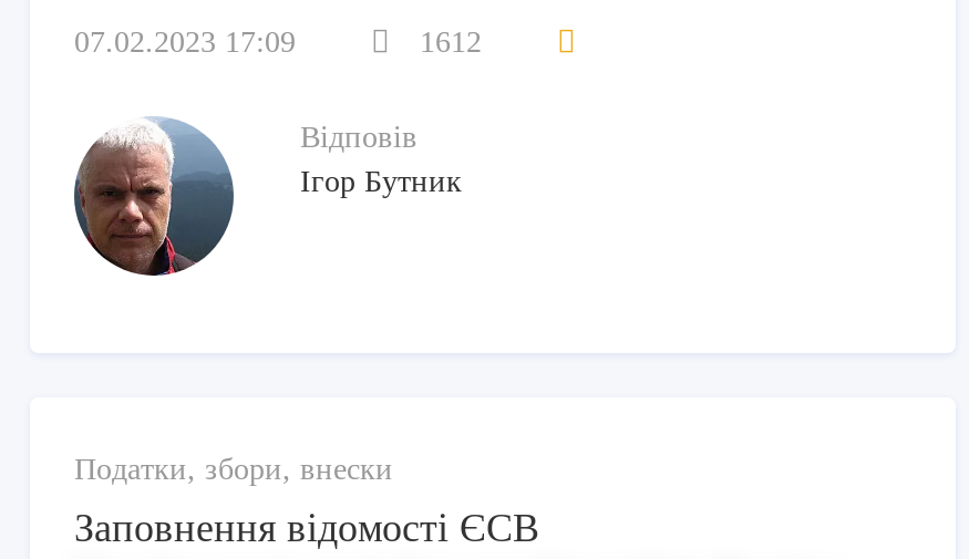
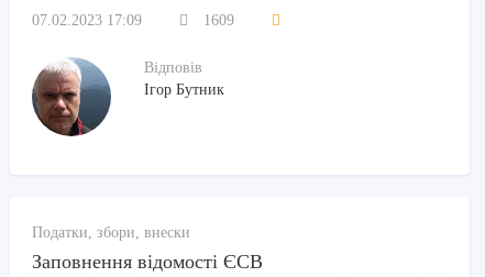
[411,25,491,58] 1612 -> [199,12,239,28] 1609

